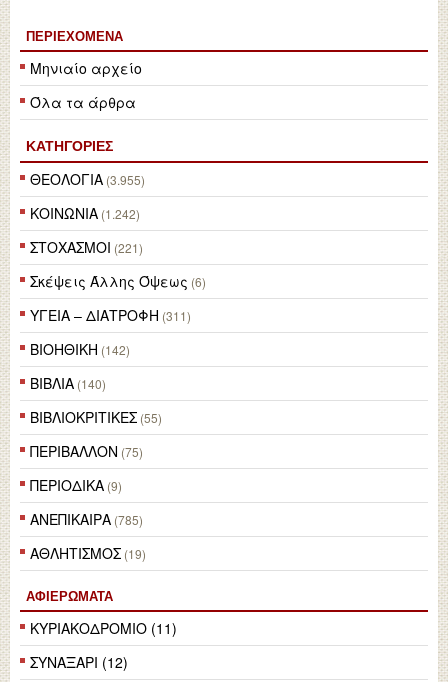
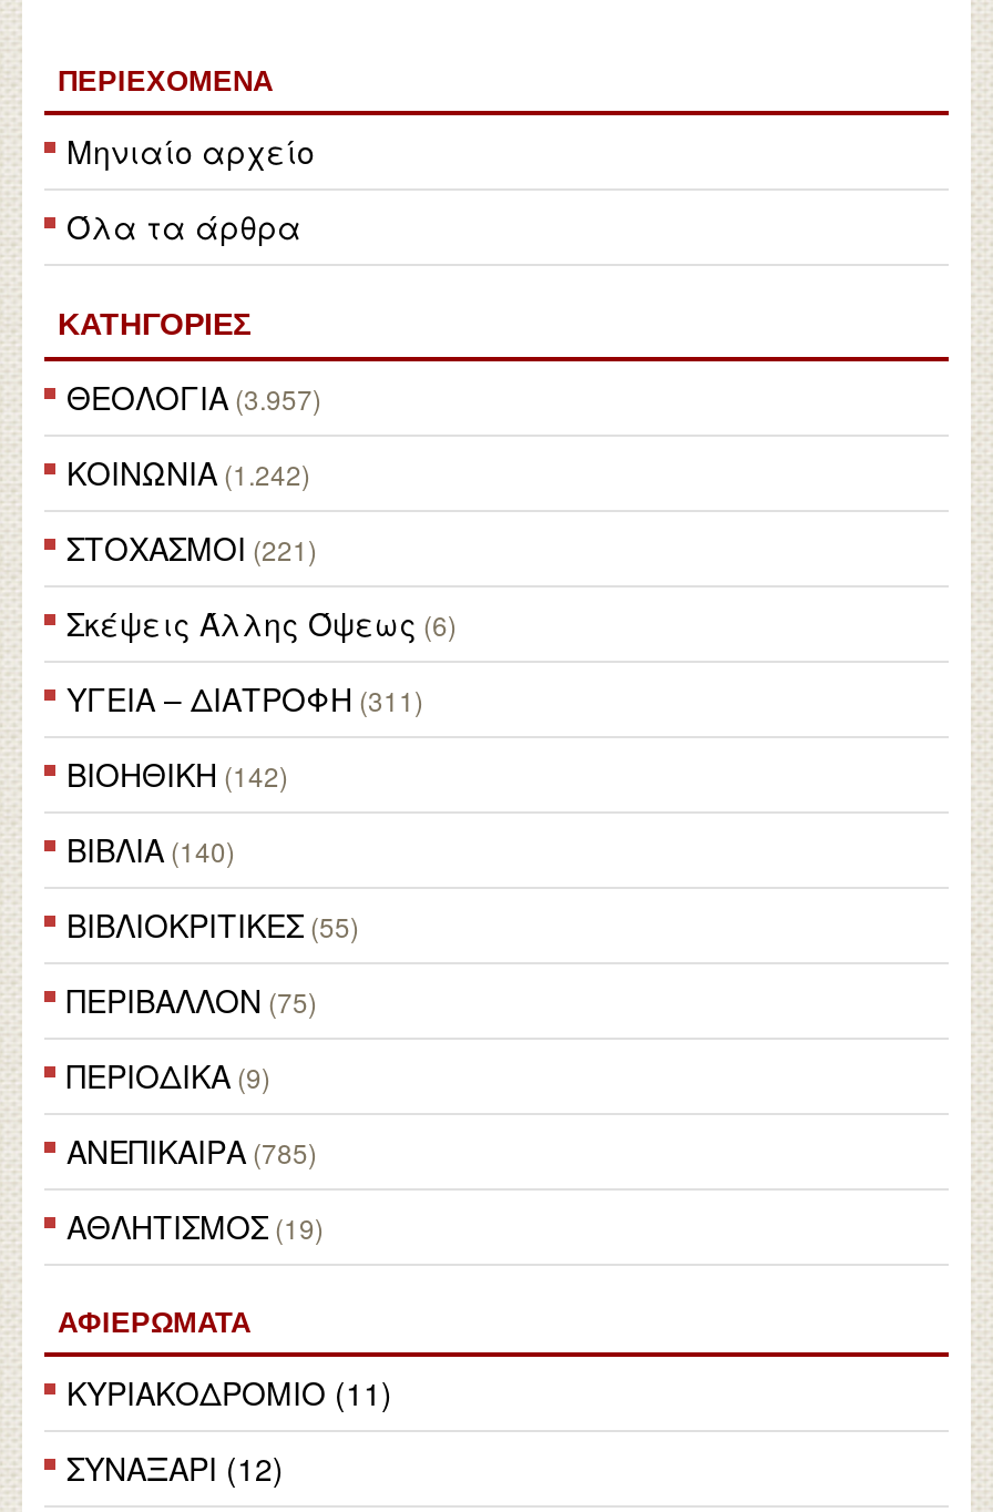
[30,169,145,189] ΘΕΟΛΟΓΙΑ (3.955) -> [66,375,321,419] ΘΕΟΛΟΓΙΑ (3.957)

